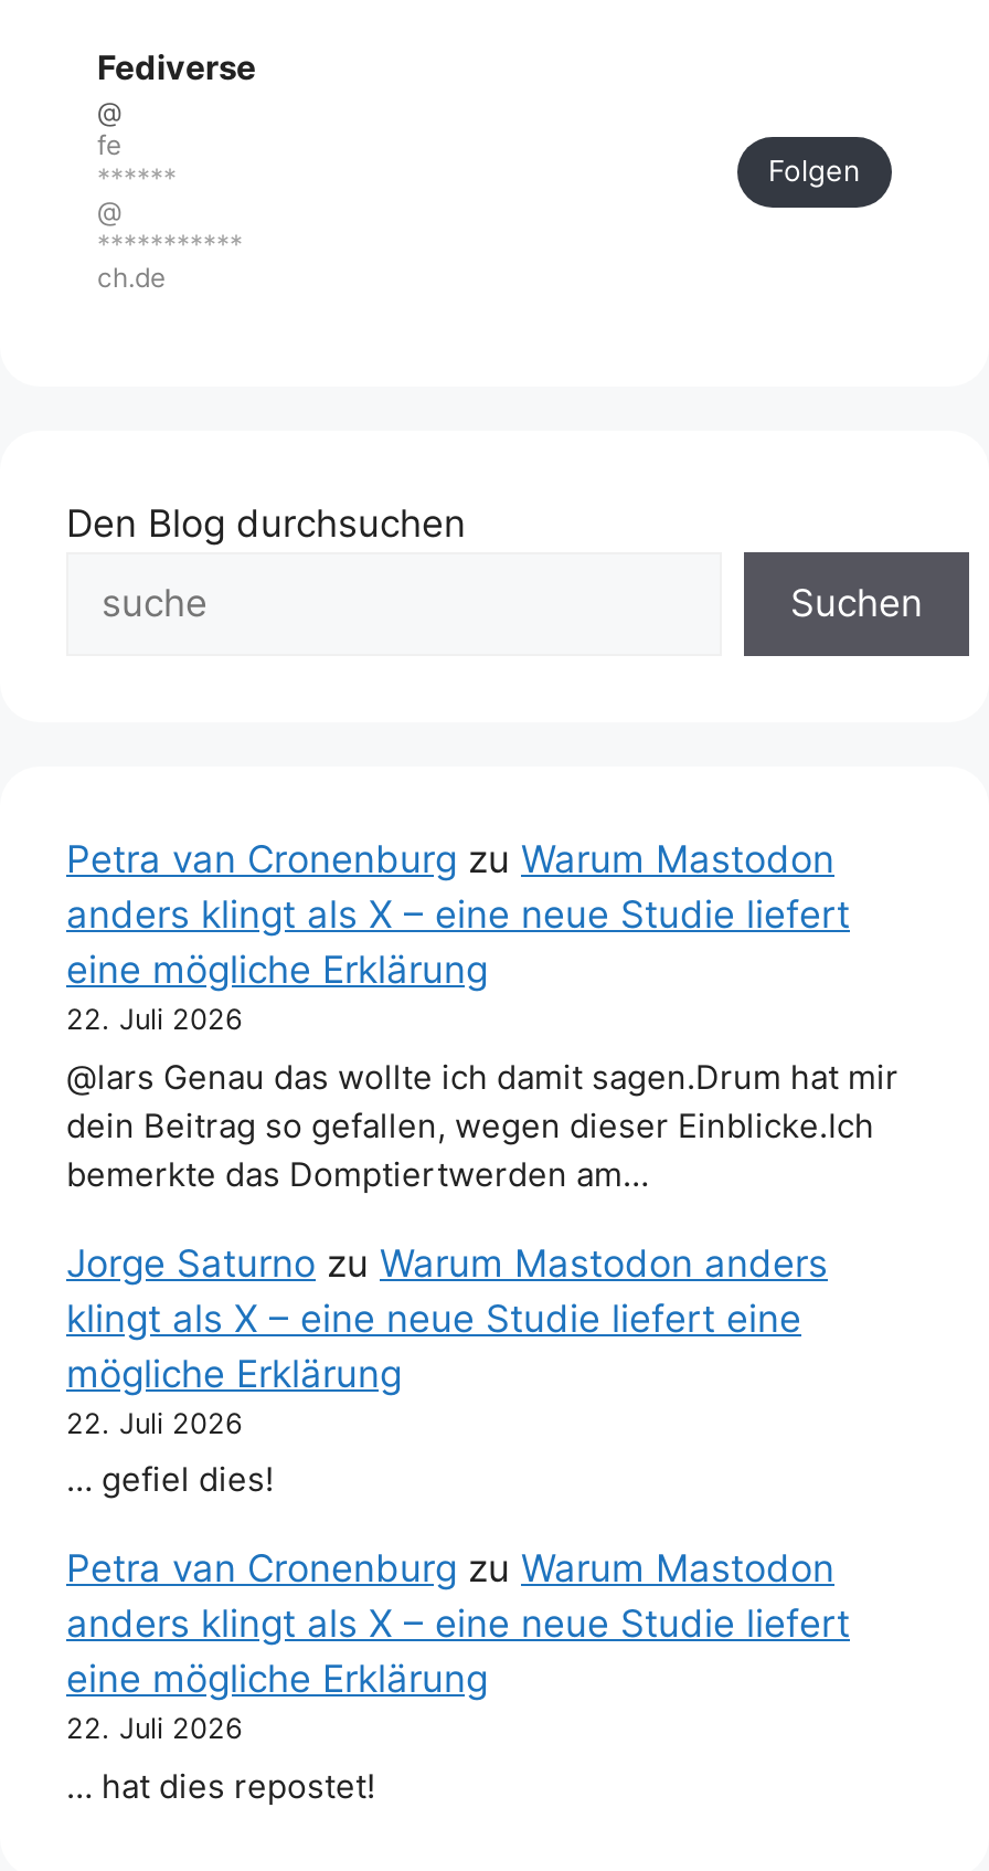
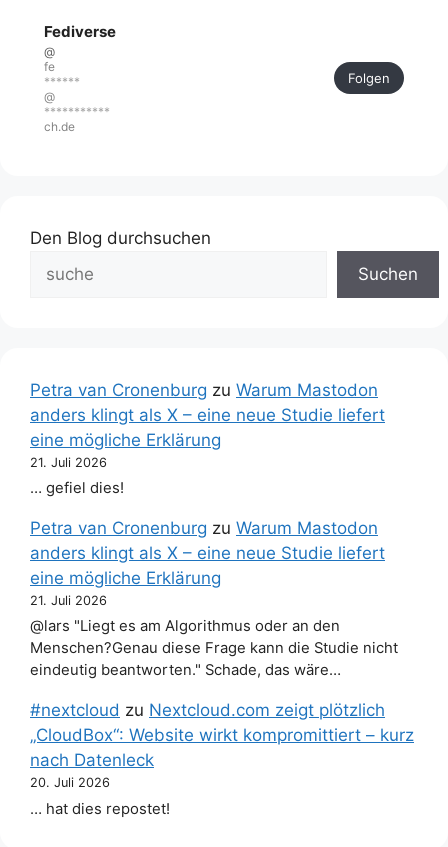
[66,1004,898,1440] 22. Juli 2026 | @lars Genau das wollte ich damit sagen.Drum hat mir | dein Beitrag so gefallen, wegen dieser Einblicke.Ich | bemerkte das Domptiertwerden am… | Jorge Saturno zu Warum Mastodon anders | klingt als X – eine neue Studie liefert eine | mögliche Erklärung | 22. Juli 2026 -> [30,454,107,469] 21. Juli 2026
moved [66,1461,850,1701] -> [30,479,385,588]: … gefiel dies! | Petra van Cronenburg zu Warum Mastodon | anders klingt als X – eine neue Studie liefert | eine mögliche Erklärung
[66,1712,243,1746] 22. Juli 2026 -> [30,593,414,790] 21. Juli 2026 | @lars "Liegt es am Algorithmus oder an den | Menschen?Genau diese Frage kann die Studie nicht | eindeutig beantworten." Schade, das wäre… | #nextcloud zu Nextcloud.com zeigt plötzlich | „CloudBox“: Website wirkt kompromittiert – kurz | nach Datenleck | 20. Juli 2026

